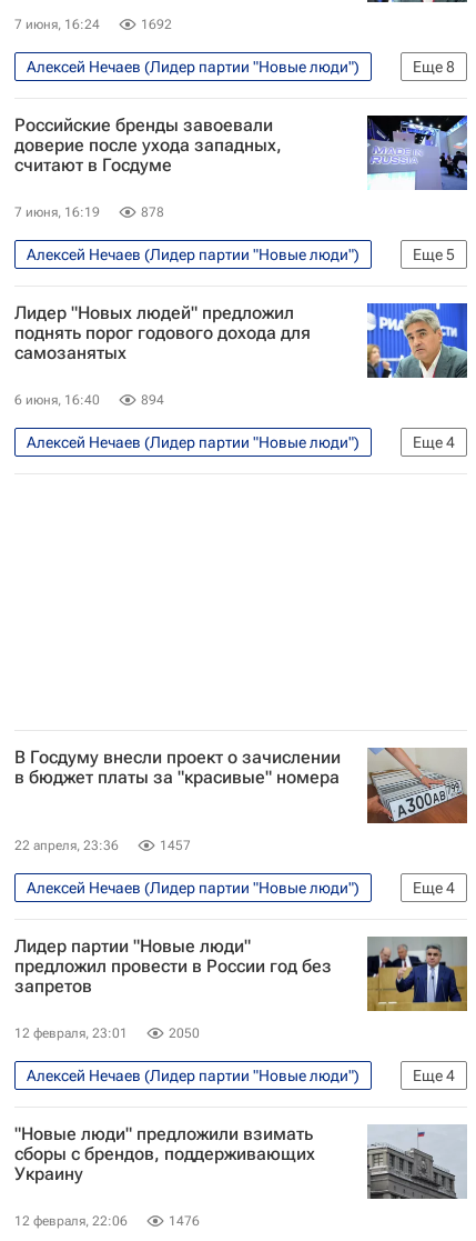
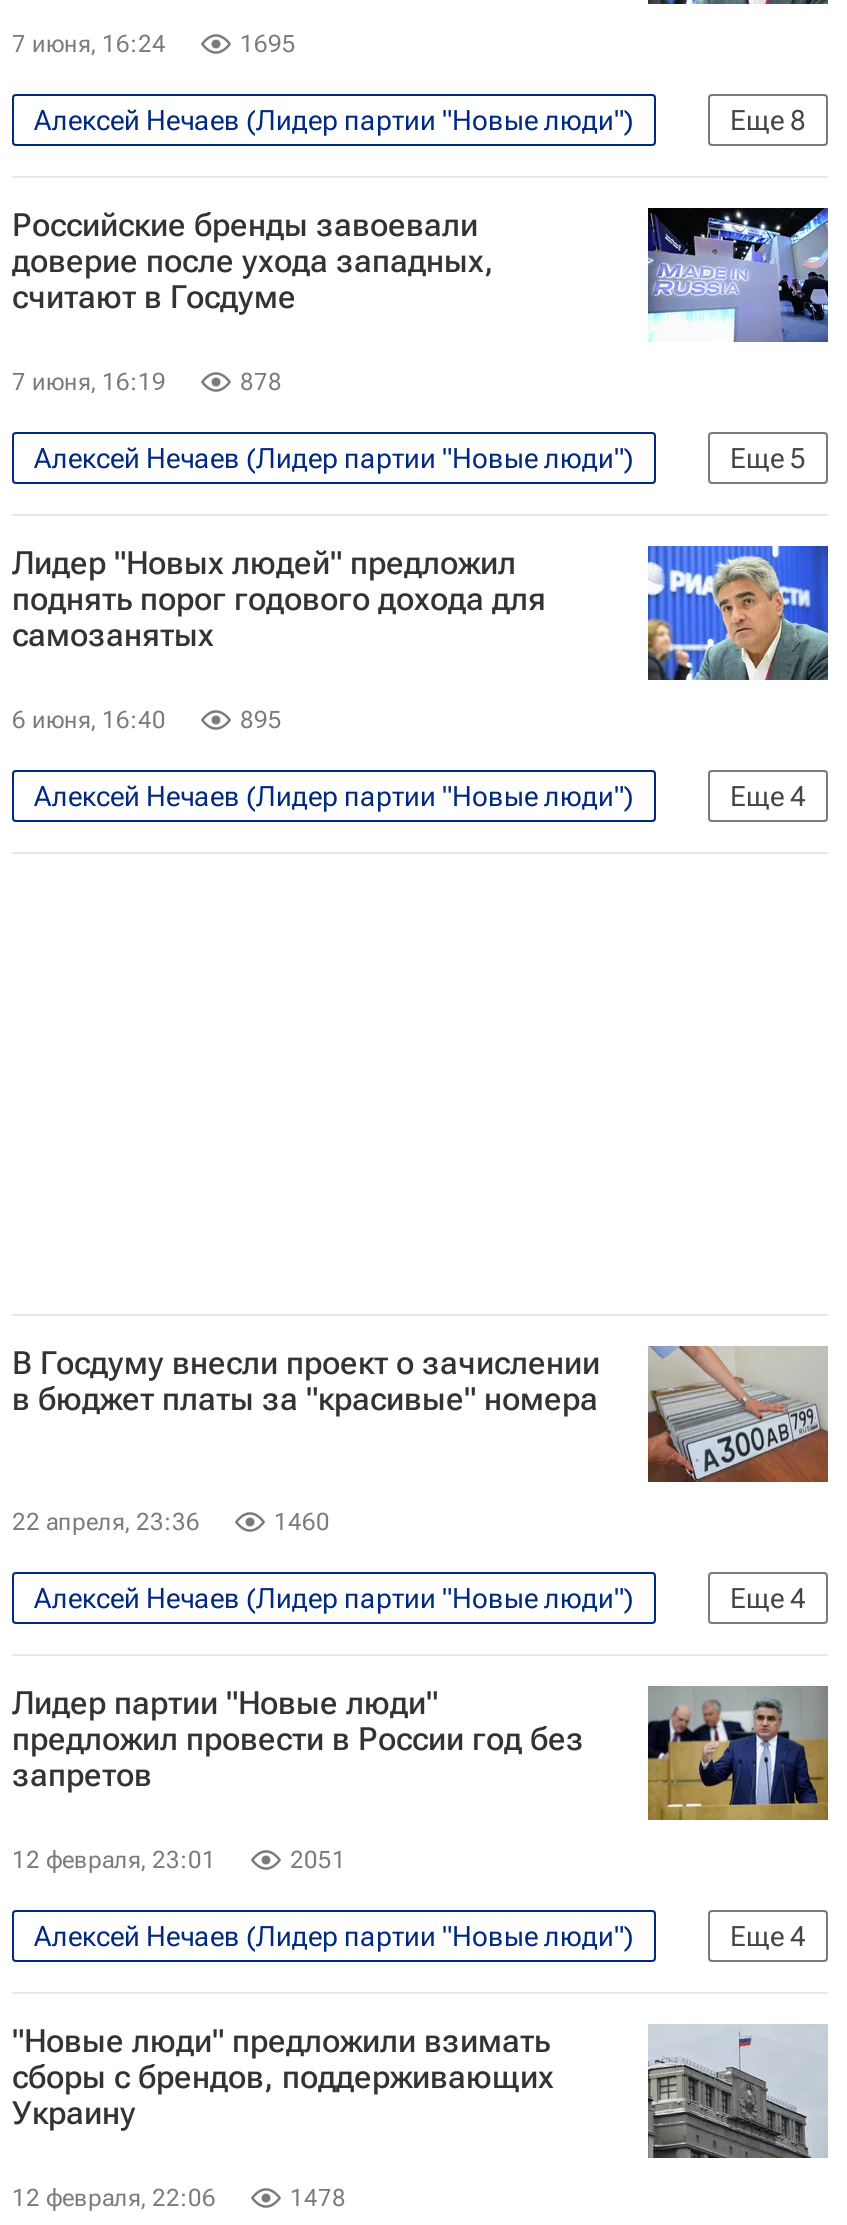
[141,17,172,32] 1692 -> [240,30,296,58] 1695
[141,392,164,408] 894 -> [240,706,282,734] 895
[160,837,191,853] 1457 -> [274,1507,330,1535] 1460
[169,1025,200,1041] 2050 -> [290,1846,346,1874] 2051
[169,1213,200,1229] 1476 -> [290,2184,346,2212] 1478

